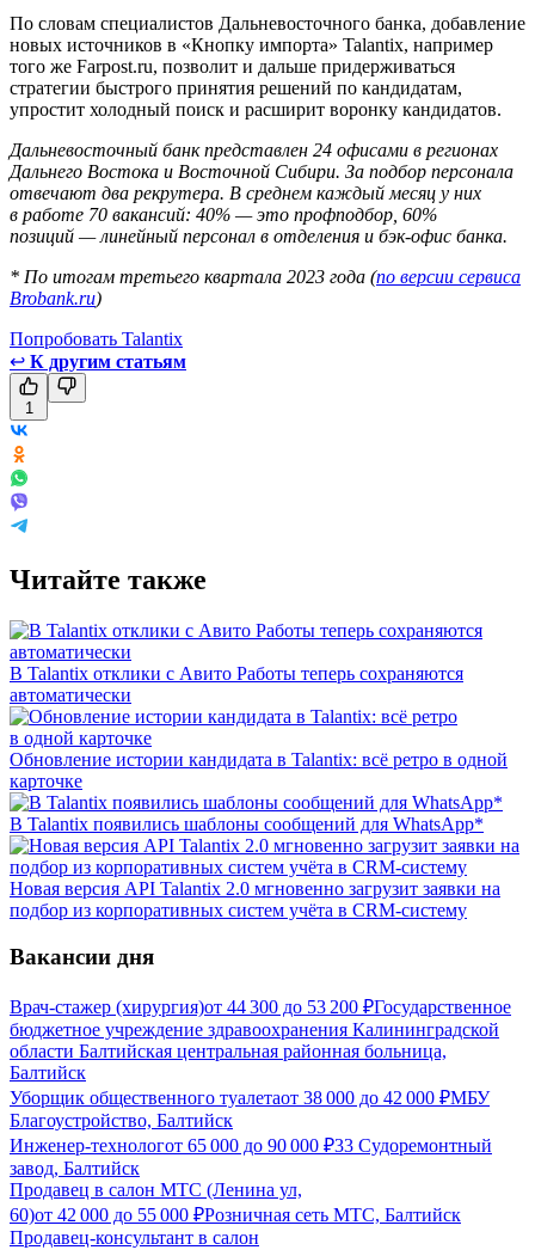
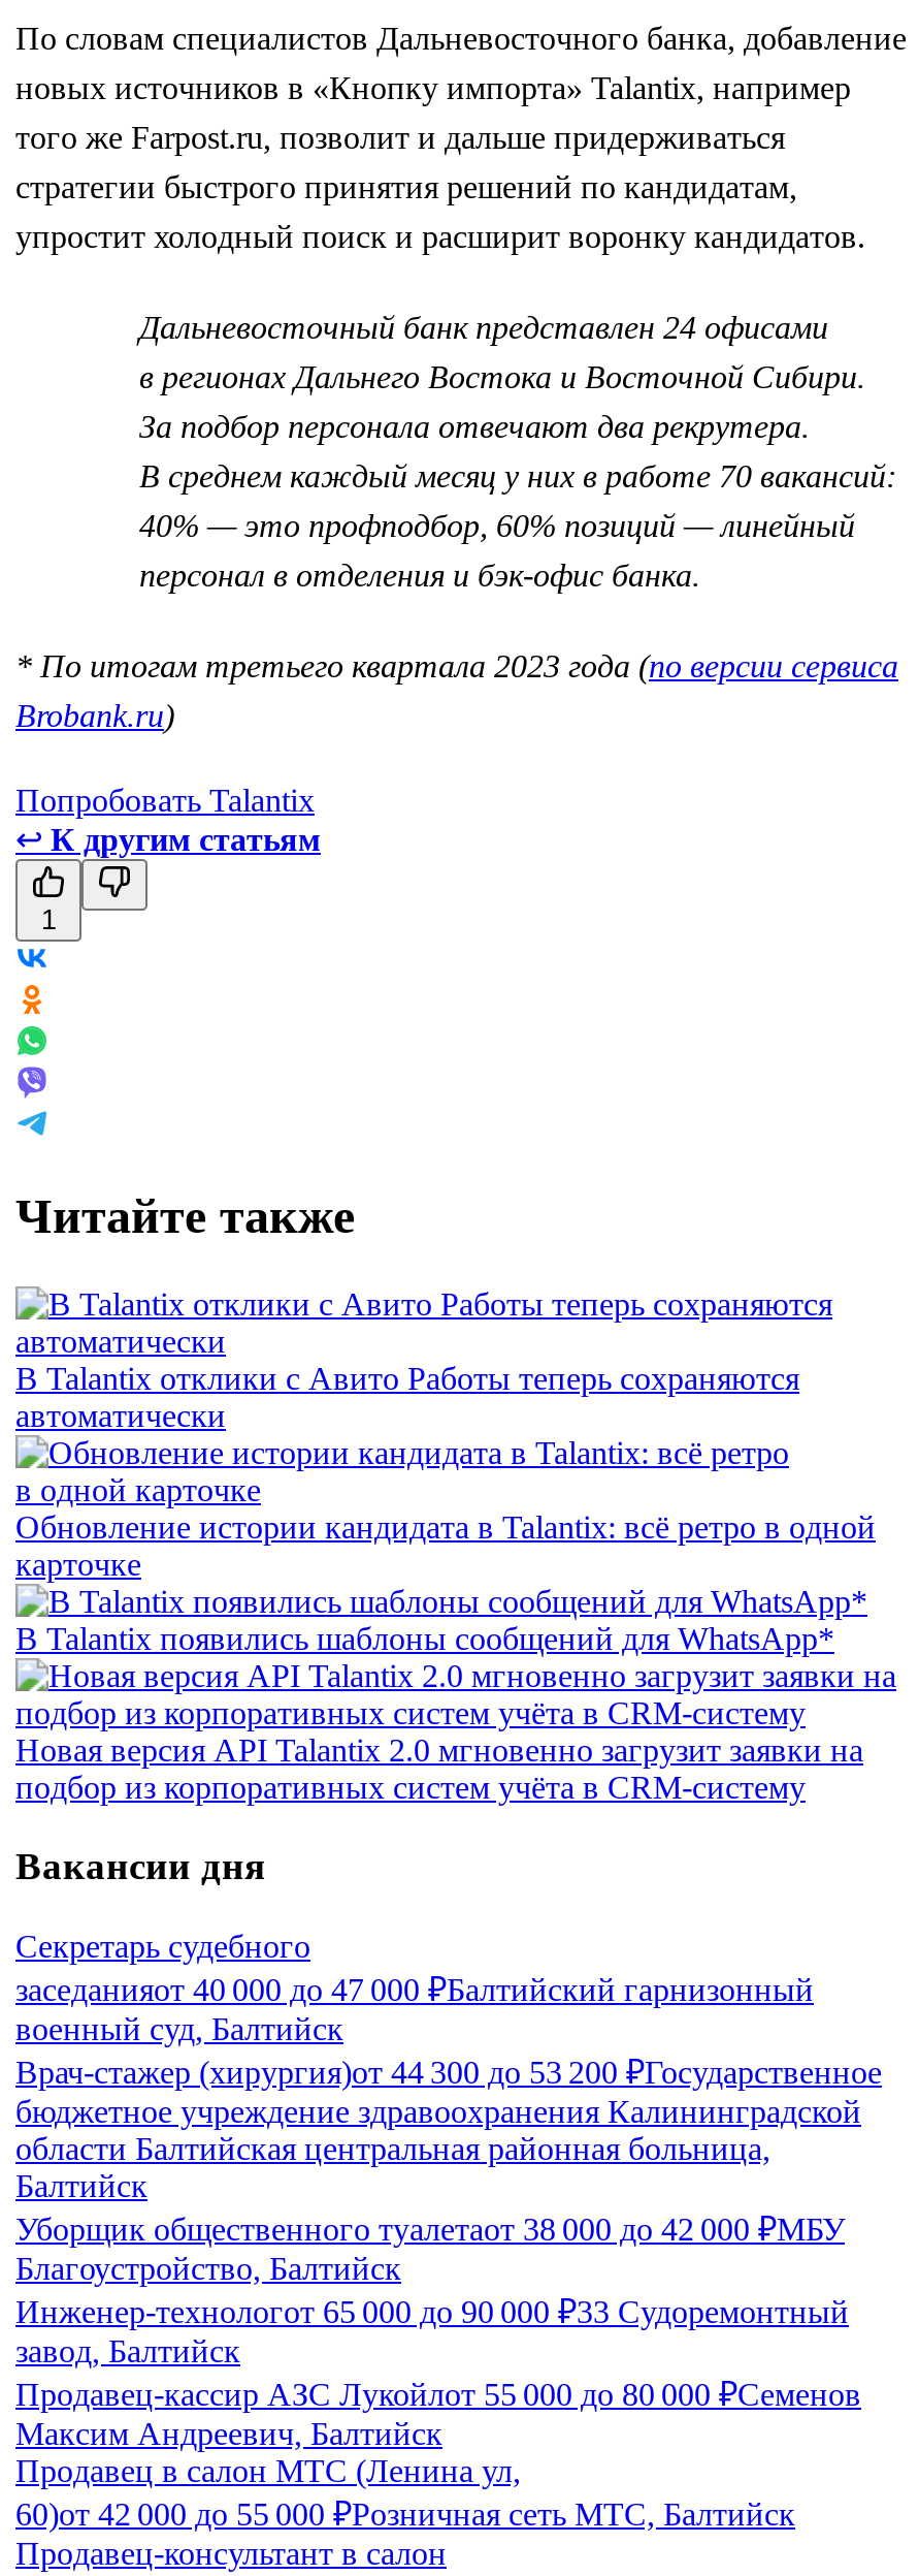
none -> [15,1929,814,2047] Секретарь судебного | заседанияот 40 000 до 47 000 ₽Балтийский гарнизонный | военный суд, Балтийск
none -> [15,2377,861,2451] Продавец-кассир АЗС Лукойлот 55 000 до 80 000 ₽Семенов | Максим Андреевич, Балтийск

